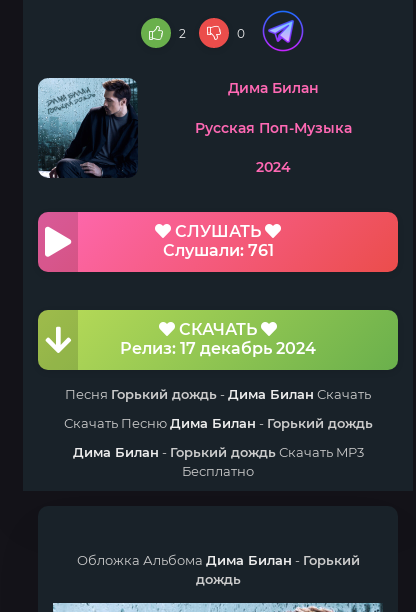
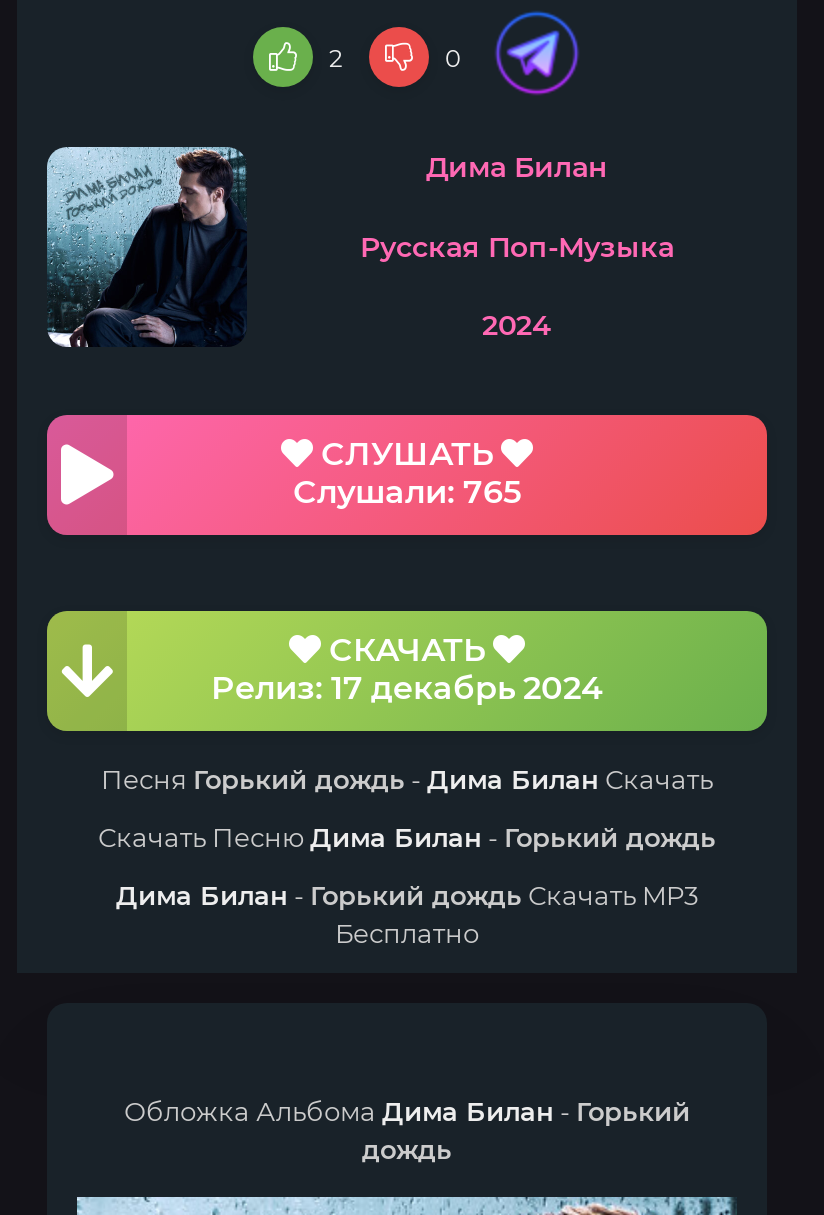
[162,241,273,260] Слушали: 761 -> [293,473,521,511] Слушали: 765

